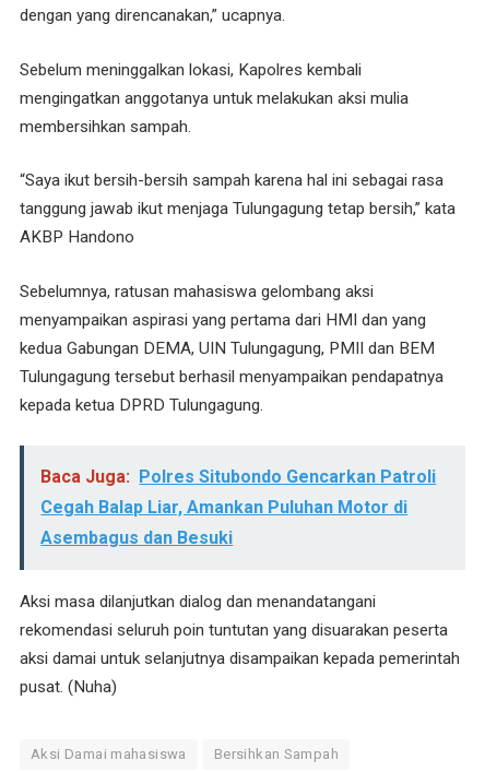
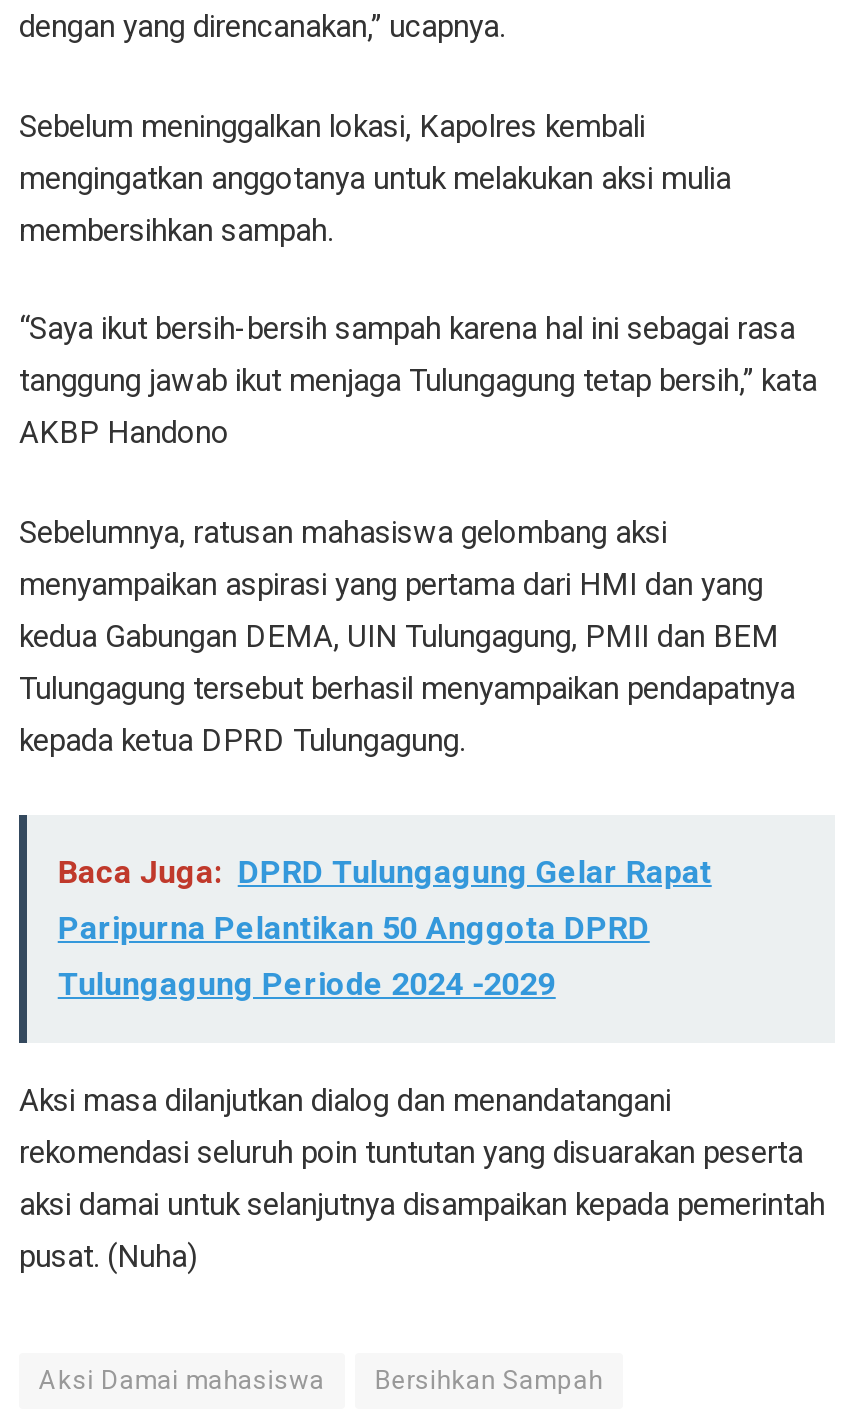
[41,466,436,487] Baca Juga: Polres Situbondo Gencarkan Patroli -> [58,853,712,891] Baca Juga: DPRD Tulungagung Gelar Rapat
[41,497,408,517] Cegah Balap Liar, Amankan Puluhan Motor di -> [58,909,650,947] Paripurna Pelantikan 50 Anggota DPRD
[41,527,233,548] Asembagus dan Besuki -> [58,965,556,1003] Tulungagung Periode 2024 -2029

